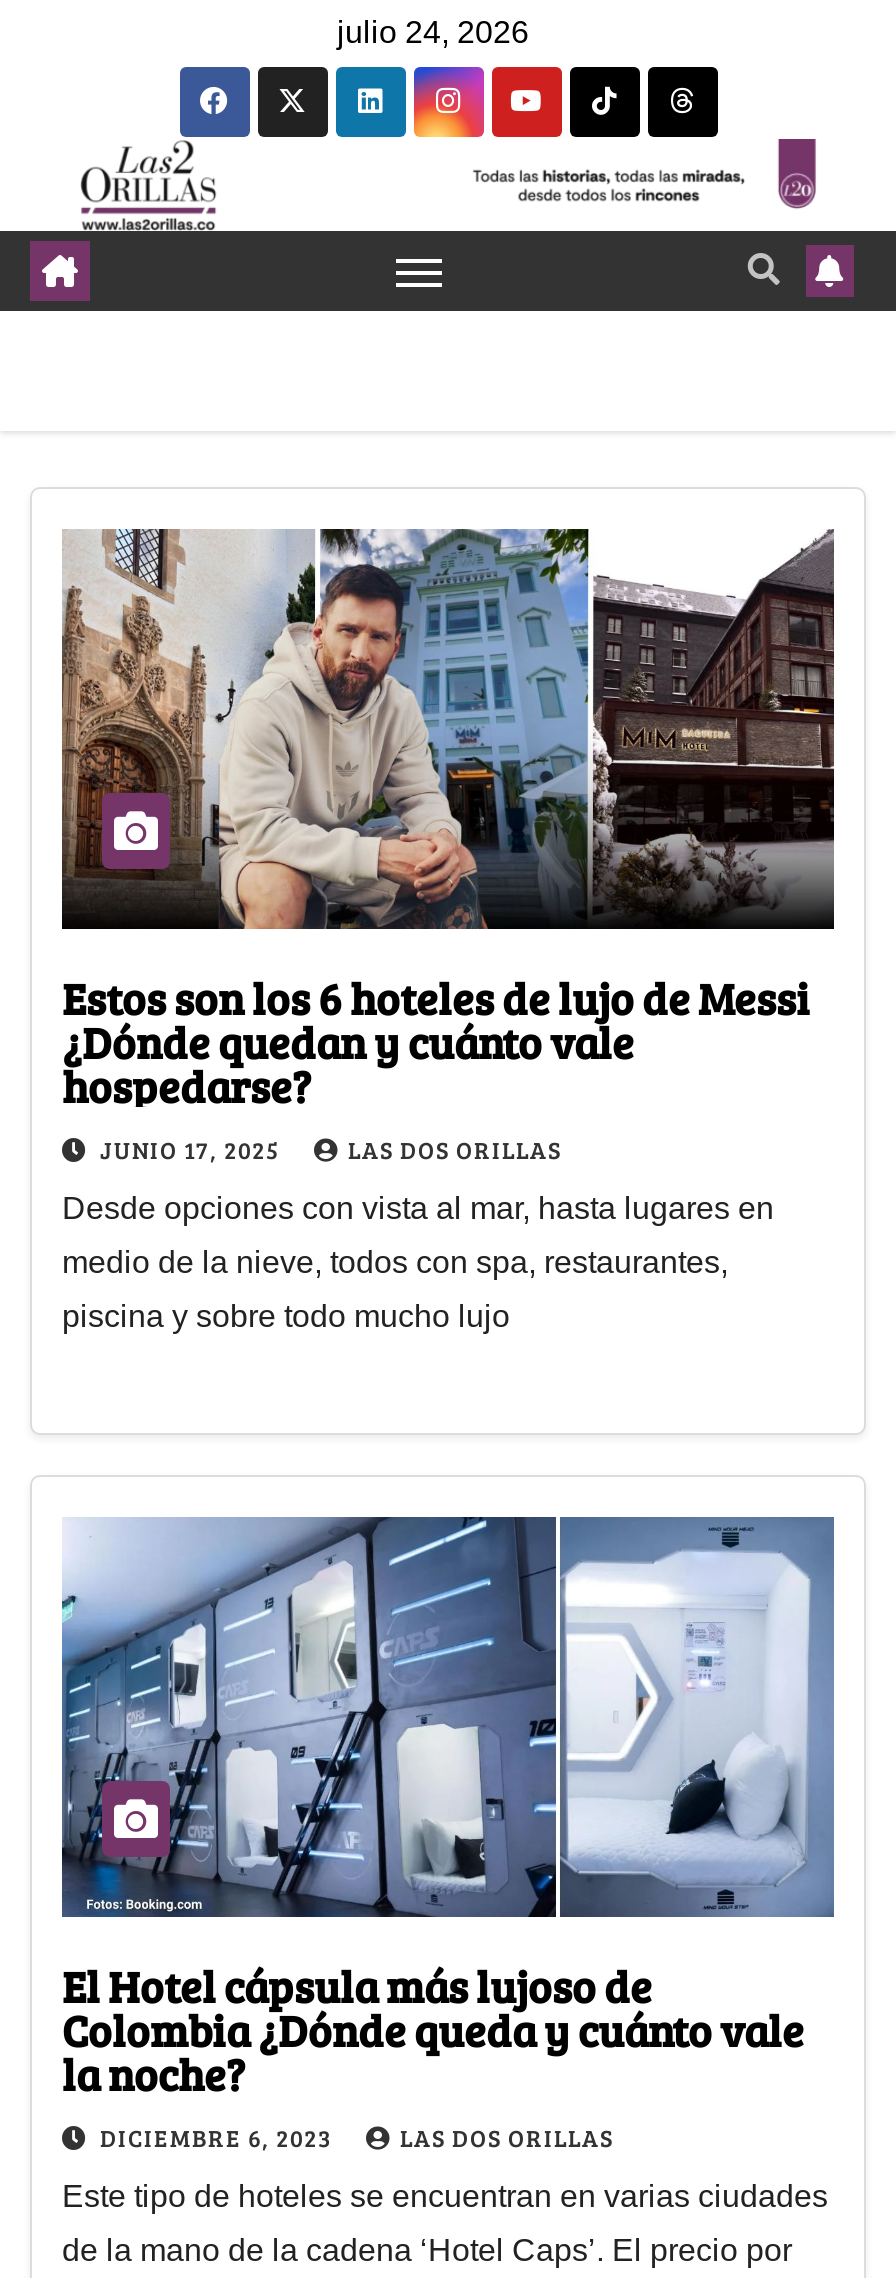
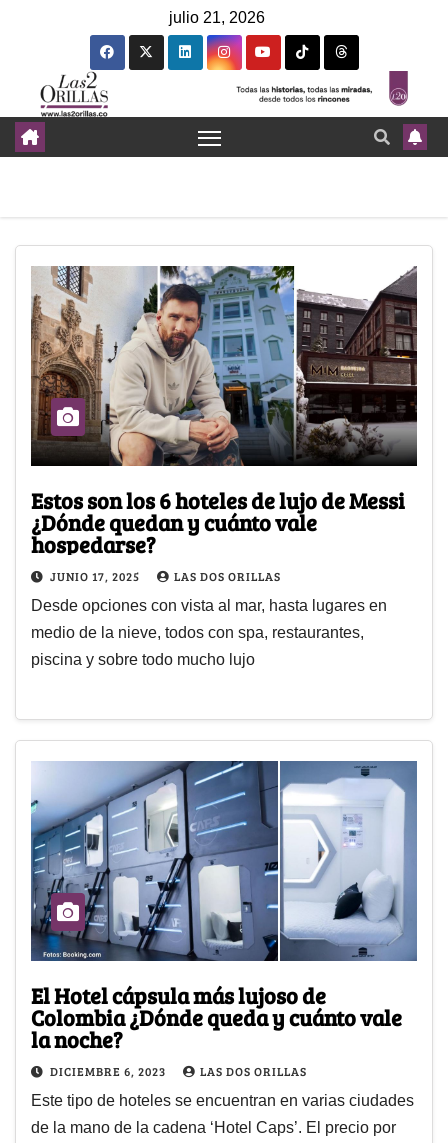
[337,15,529,49] julio 24, 2026 -> [168,9,264,26] julio 21, 2026

